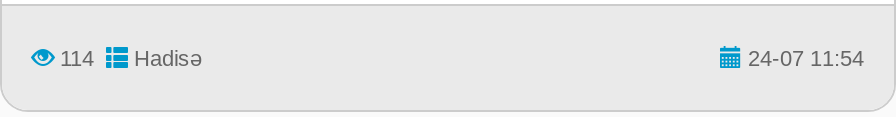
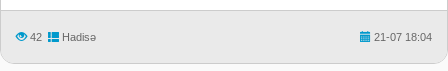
[54,46,202,70] 114 Hadisə -> [27,31,96,43] 42 Hadisə
[742,46,864,70] 24-07 11:54 -> [371,31,432,43] 21-07 18:04

